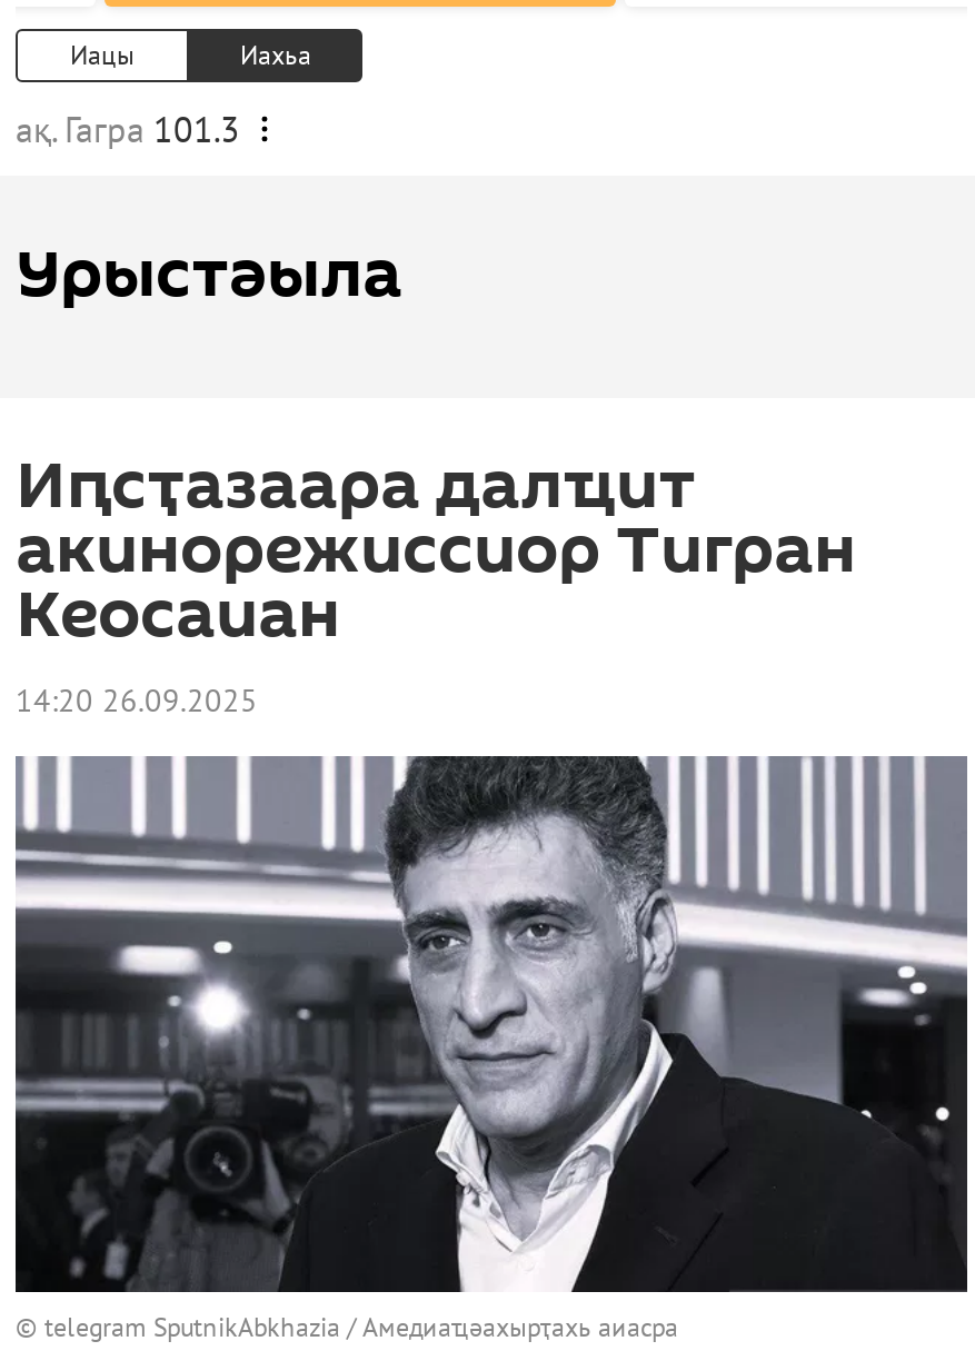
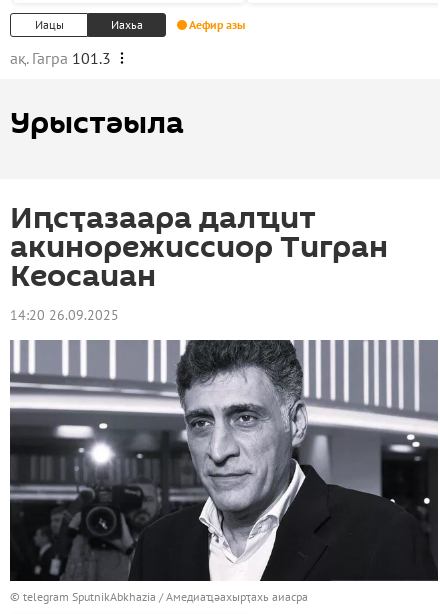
none -> [189,17,245,32] Аефир азы

